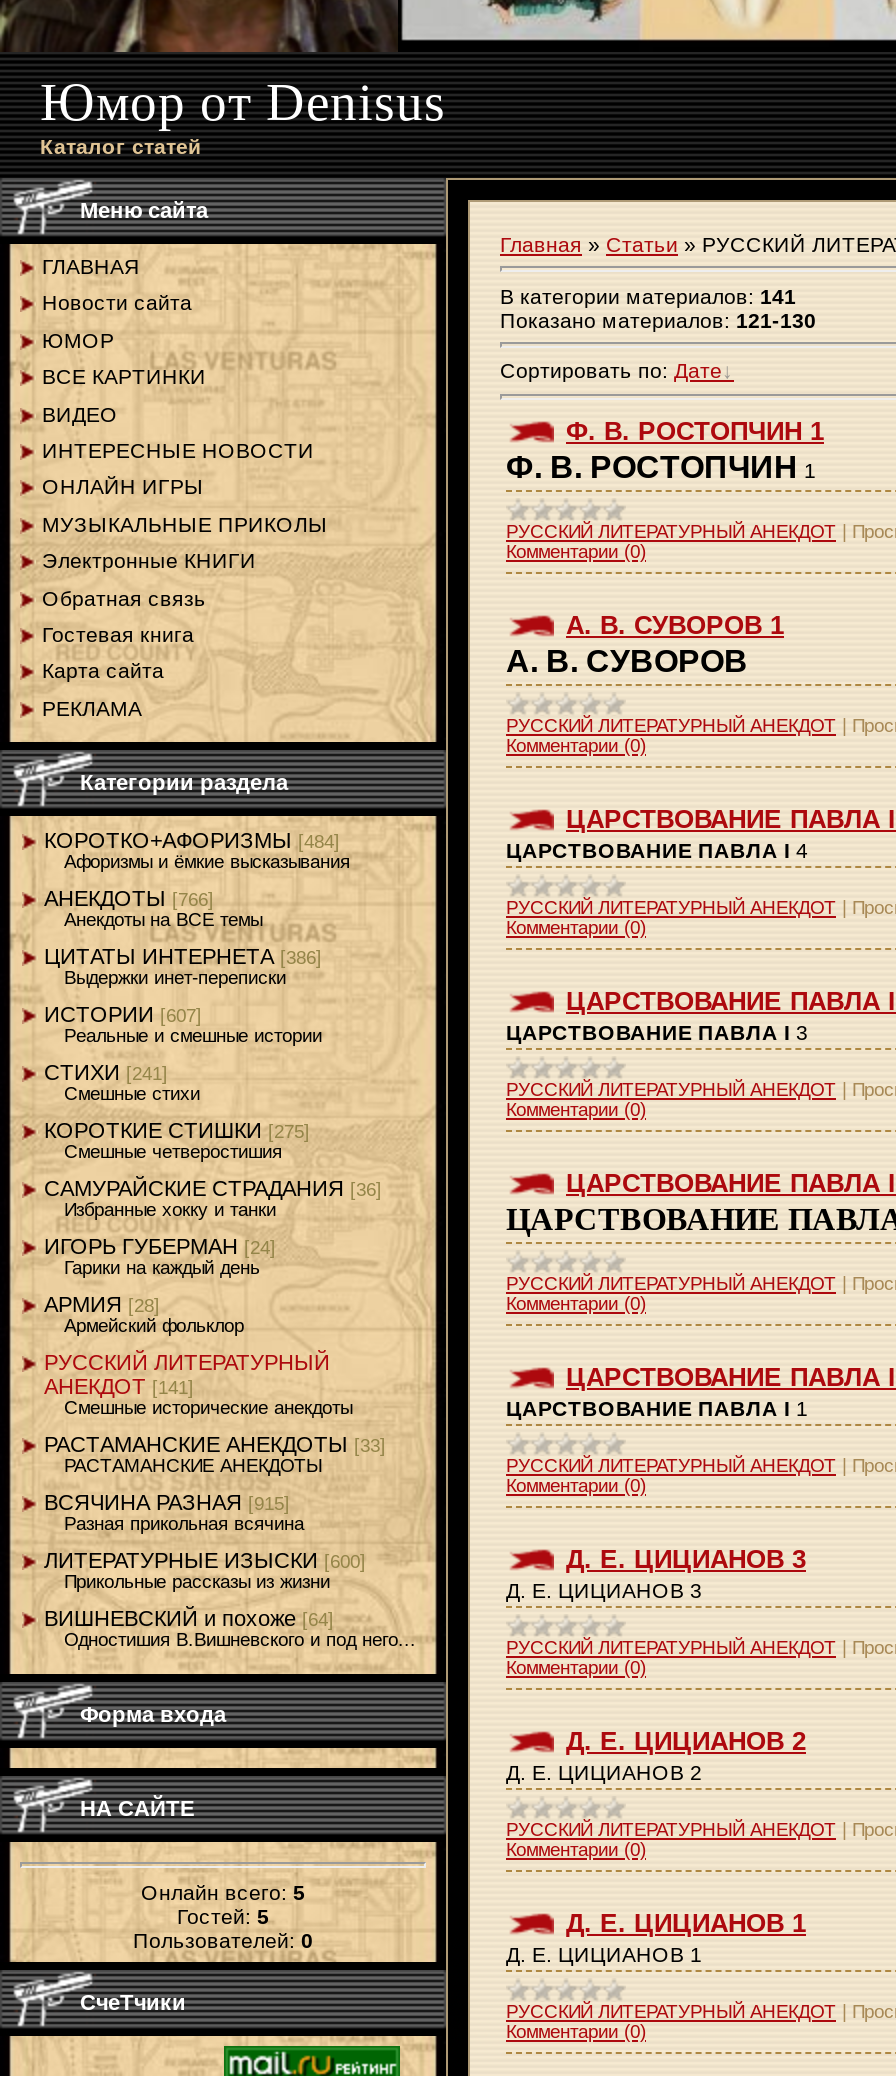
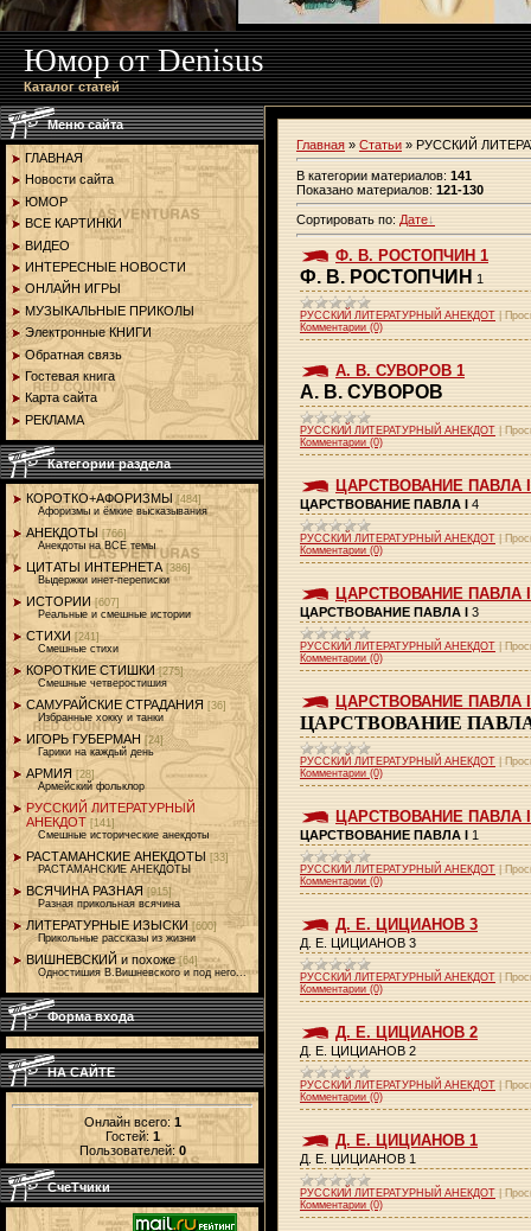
[141,1879,305,1903] Онлайн всего: 5 -> [84,1114,181,1129] Онлайн всего: 1
[177,1903,269,1927] Гостей: 5 -> [105,1129,159,1143] Гостей: 1

